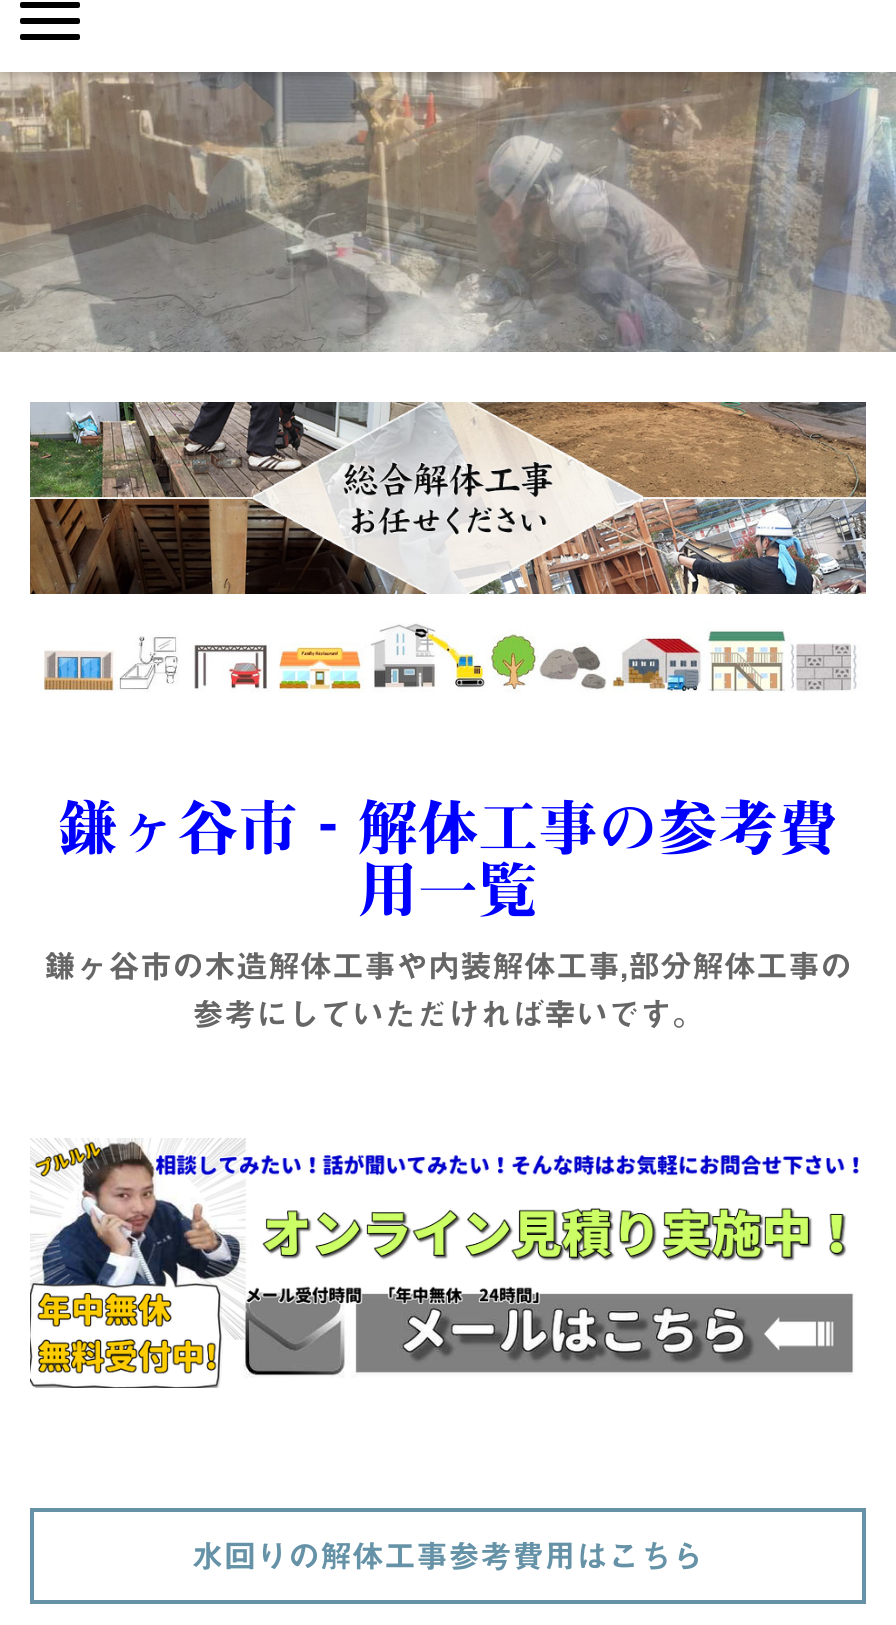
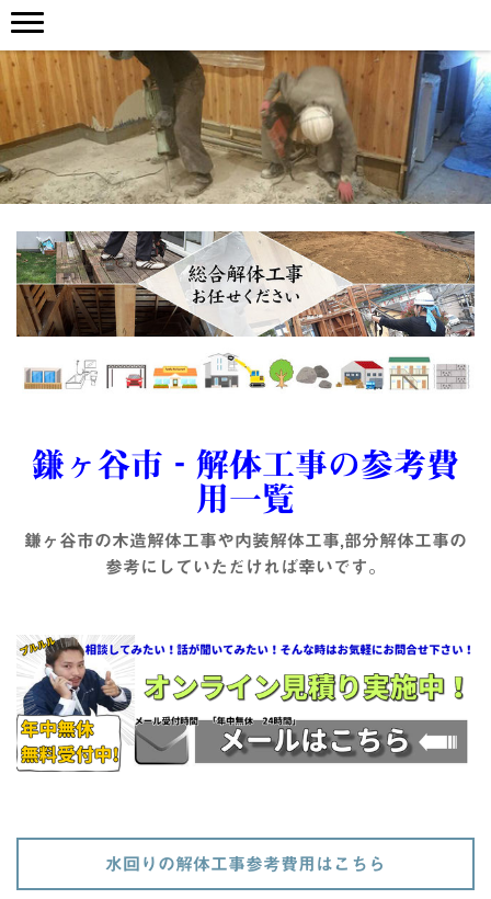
[6,70,890,352] [image] -> [3,49,488,204] [image]

